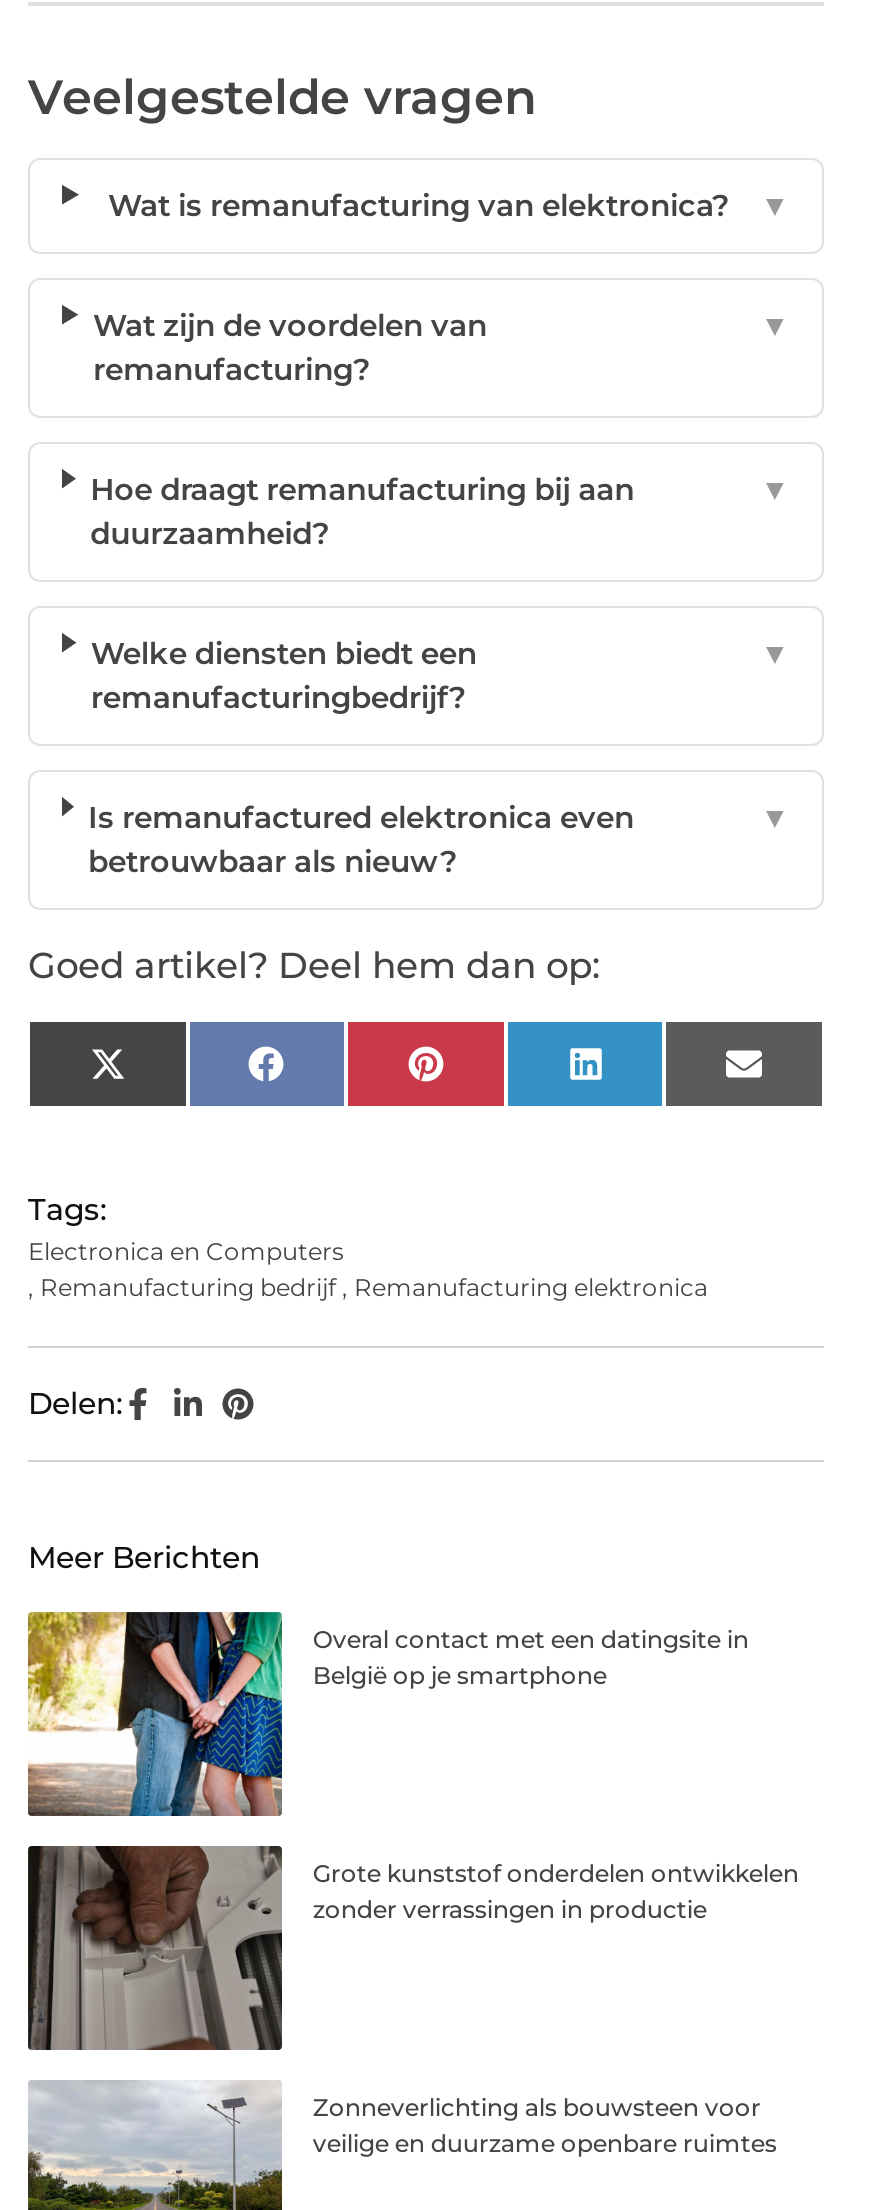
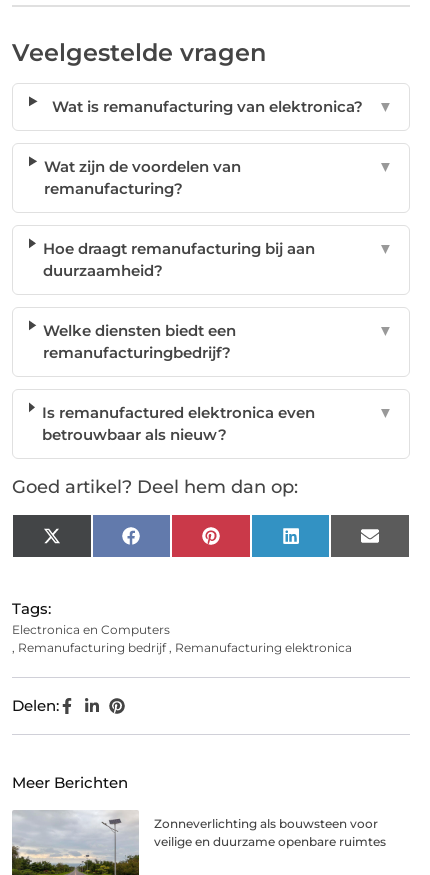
[26,1610,749,1818] [image] | Overal contact met een datingsite in | België op je smartphone -> none
[28,1844,799,2052] [image] | Grote kunststof onderdelen ontwikkelen | zonder verrassingen in productie -> none

